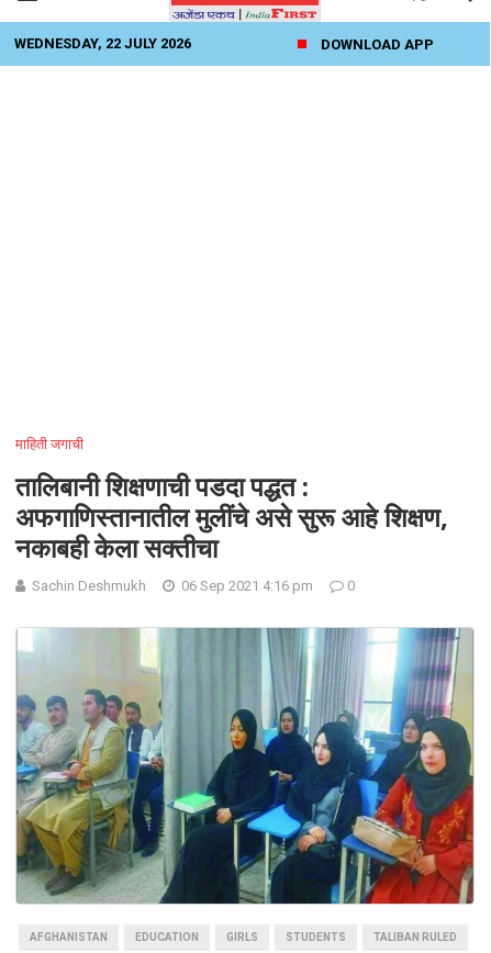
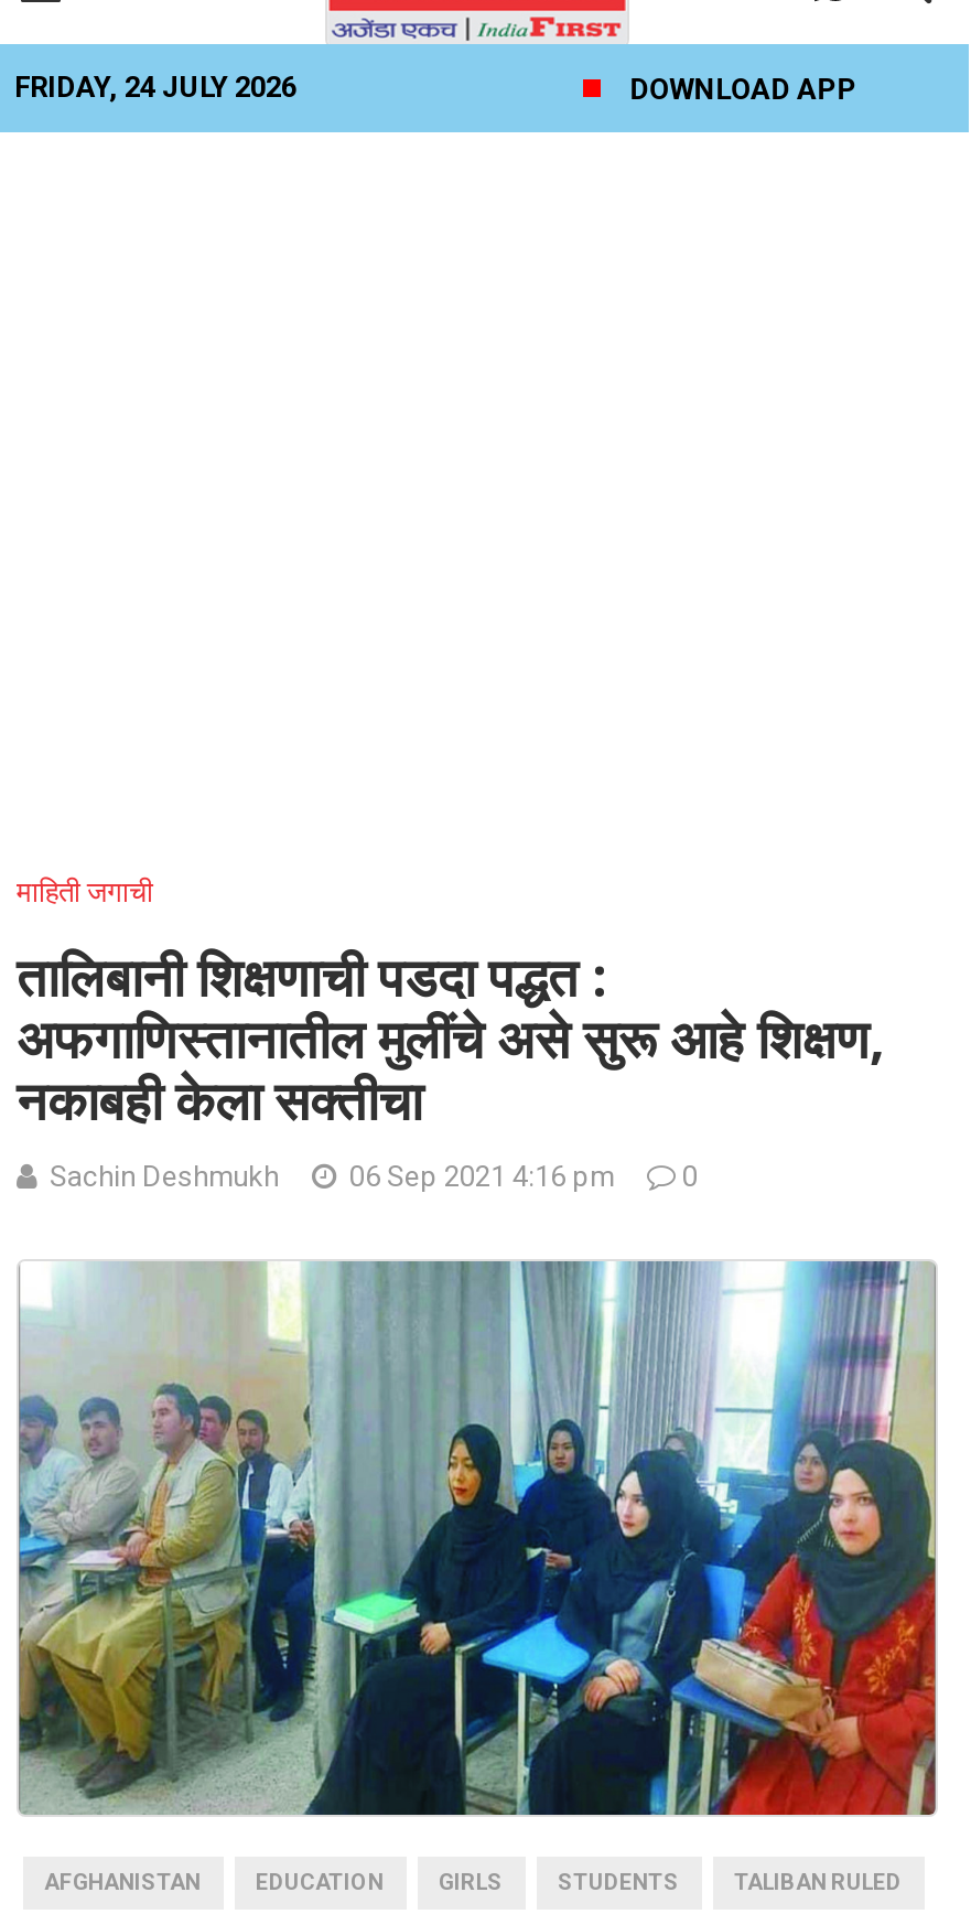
[14,35,191,52] WEDNESDAY, 22 JULY 2026 -> [14,71,296,104] FRIDAY, 24 JULY 2026

